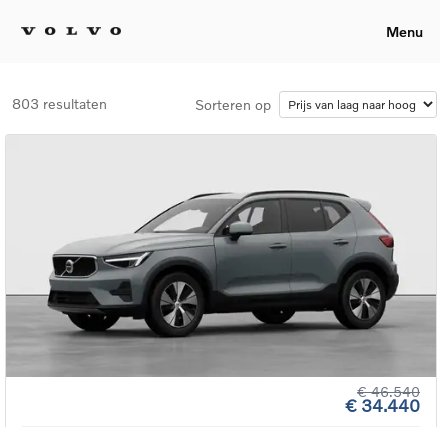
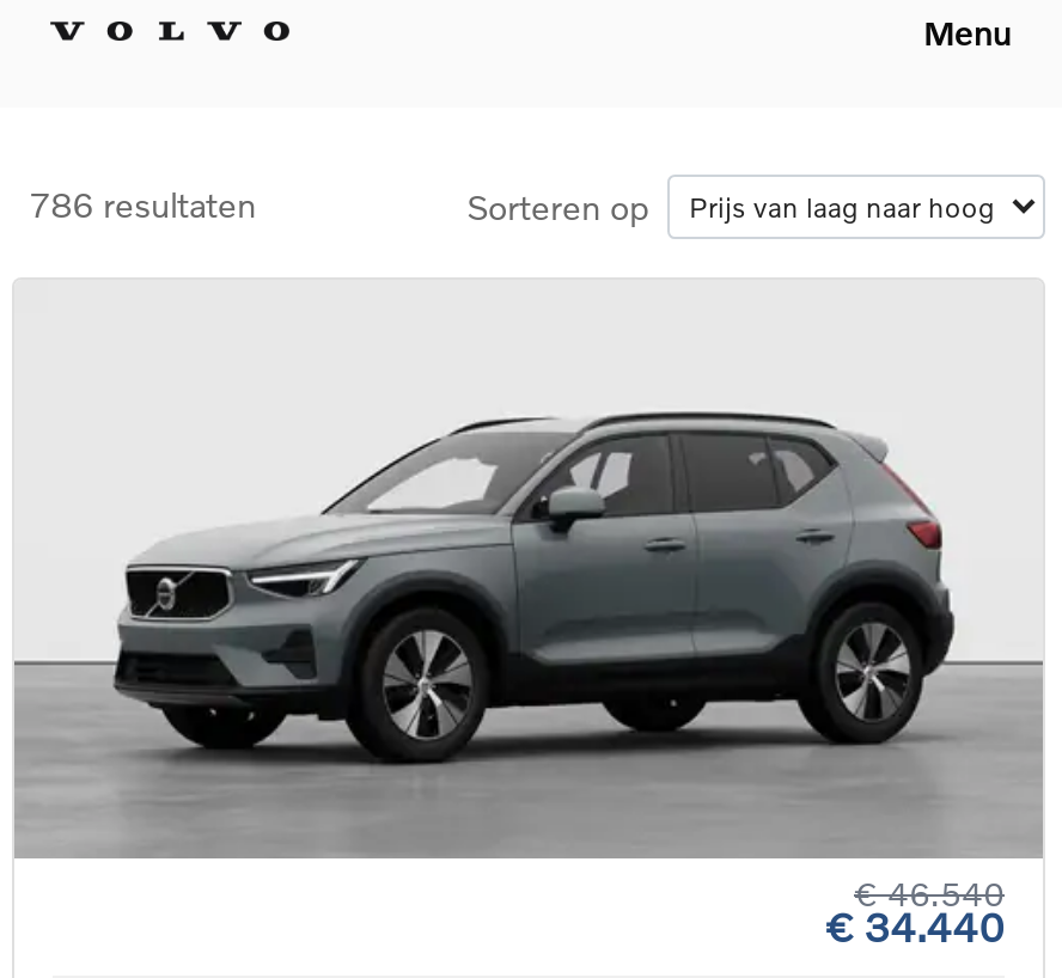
[12,95,107,112] 803 resultaten -> [29,184,256,225] 786 resultaten

